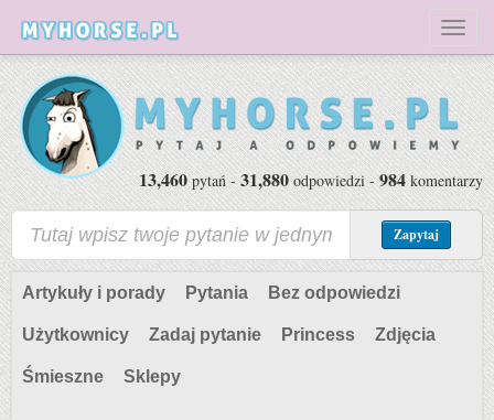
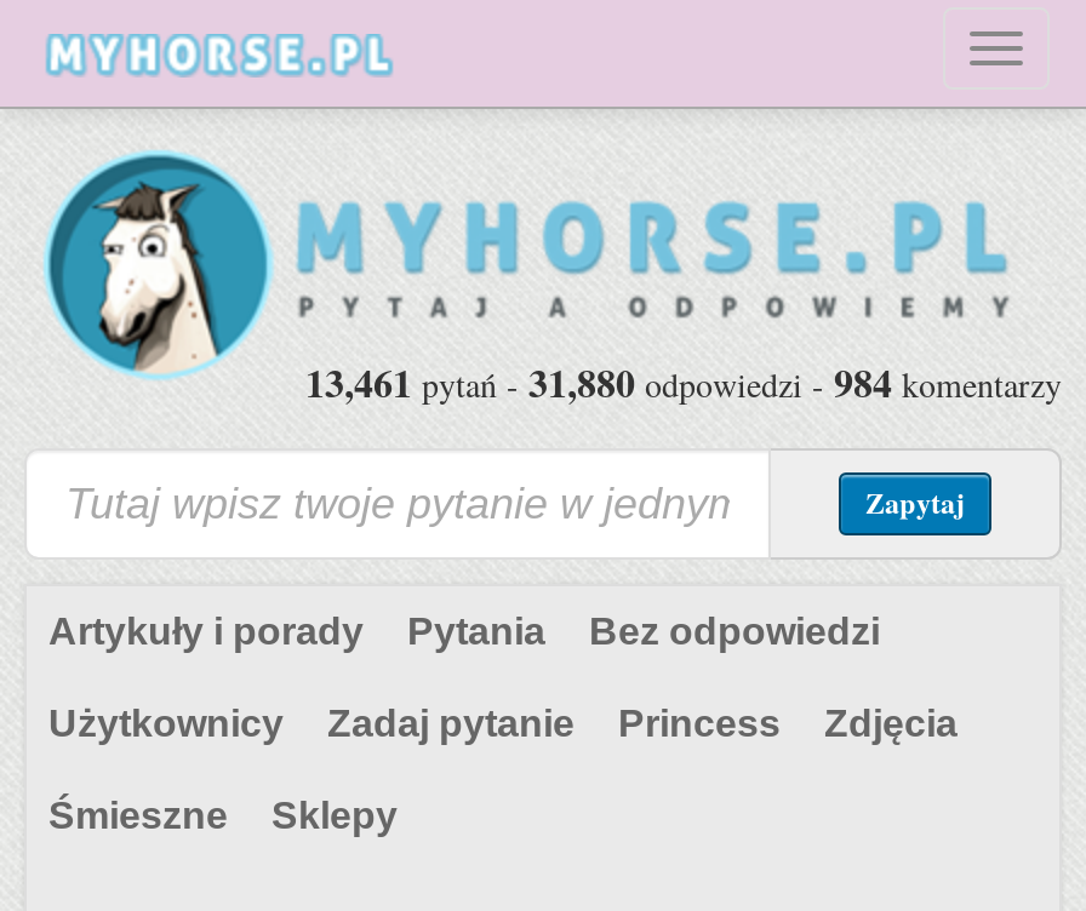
[139,166,483,192] 13,460 pytań - 31,880 odpowiedzi - 984 komentarzy -> [305,354,1062,409] 13,461 pytań - 31,880 odpowiedzi - 984 komentarzy

